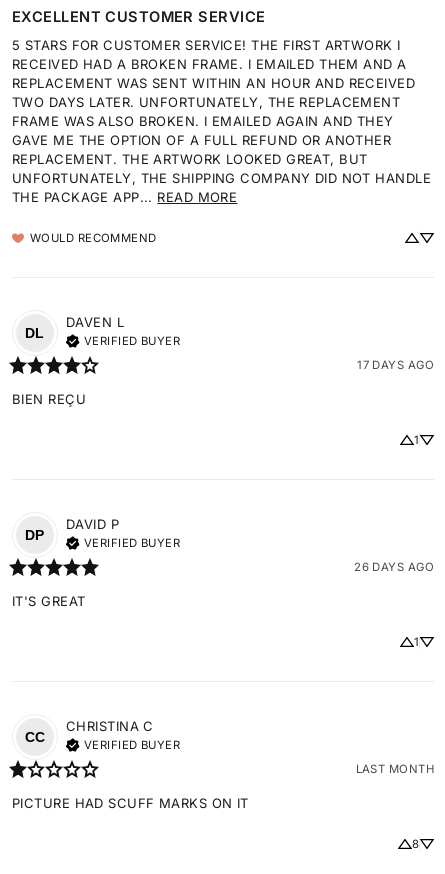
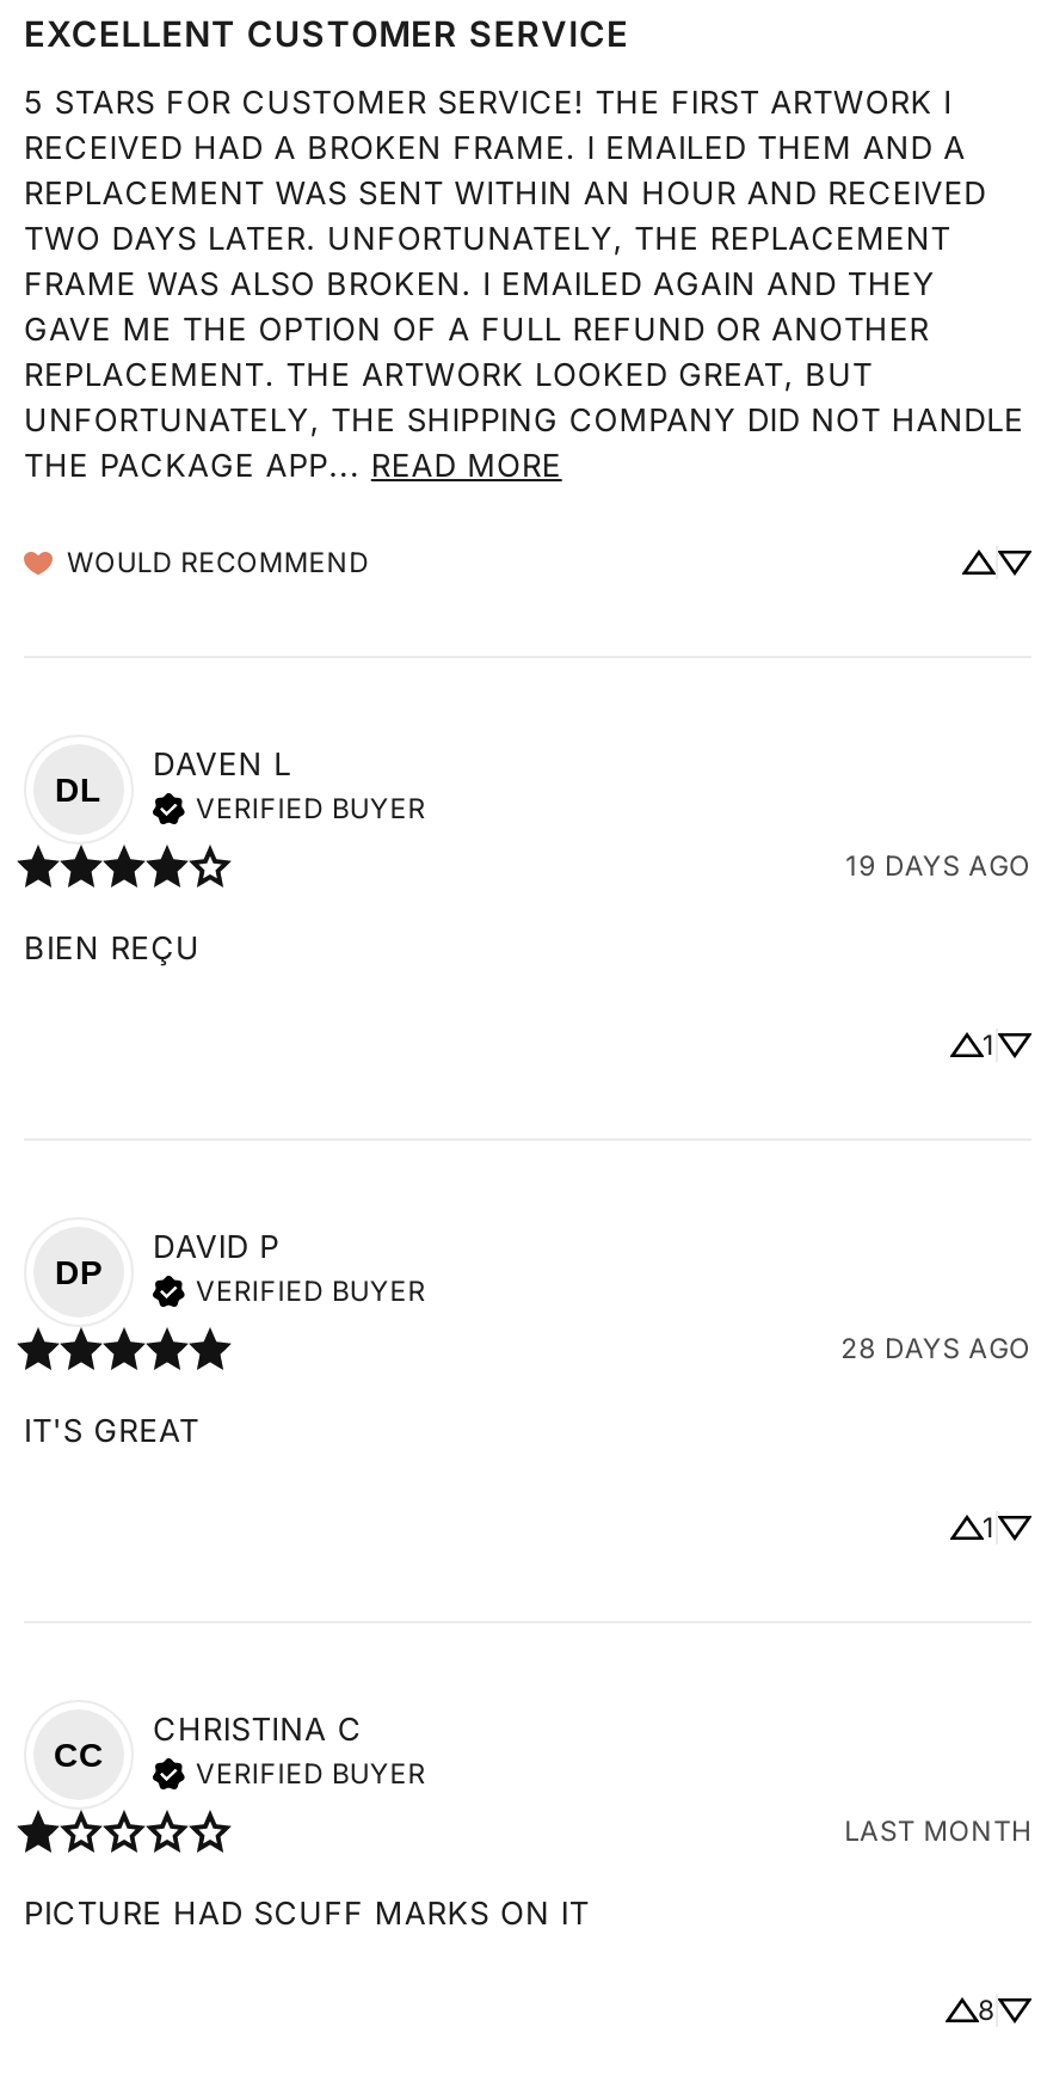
[357,358,434,372] 17 DAYS AGO -> [846,849,1031,882] 19 DAYS AGO
[354,560,434,574] 26 DAYS AGO -> [841,1331,1031,1365] 28 DAYS AGO

